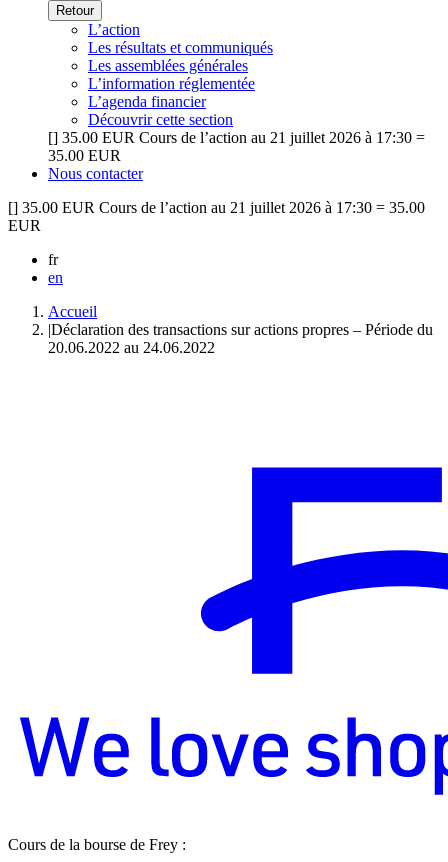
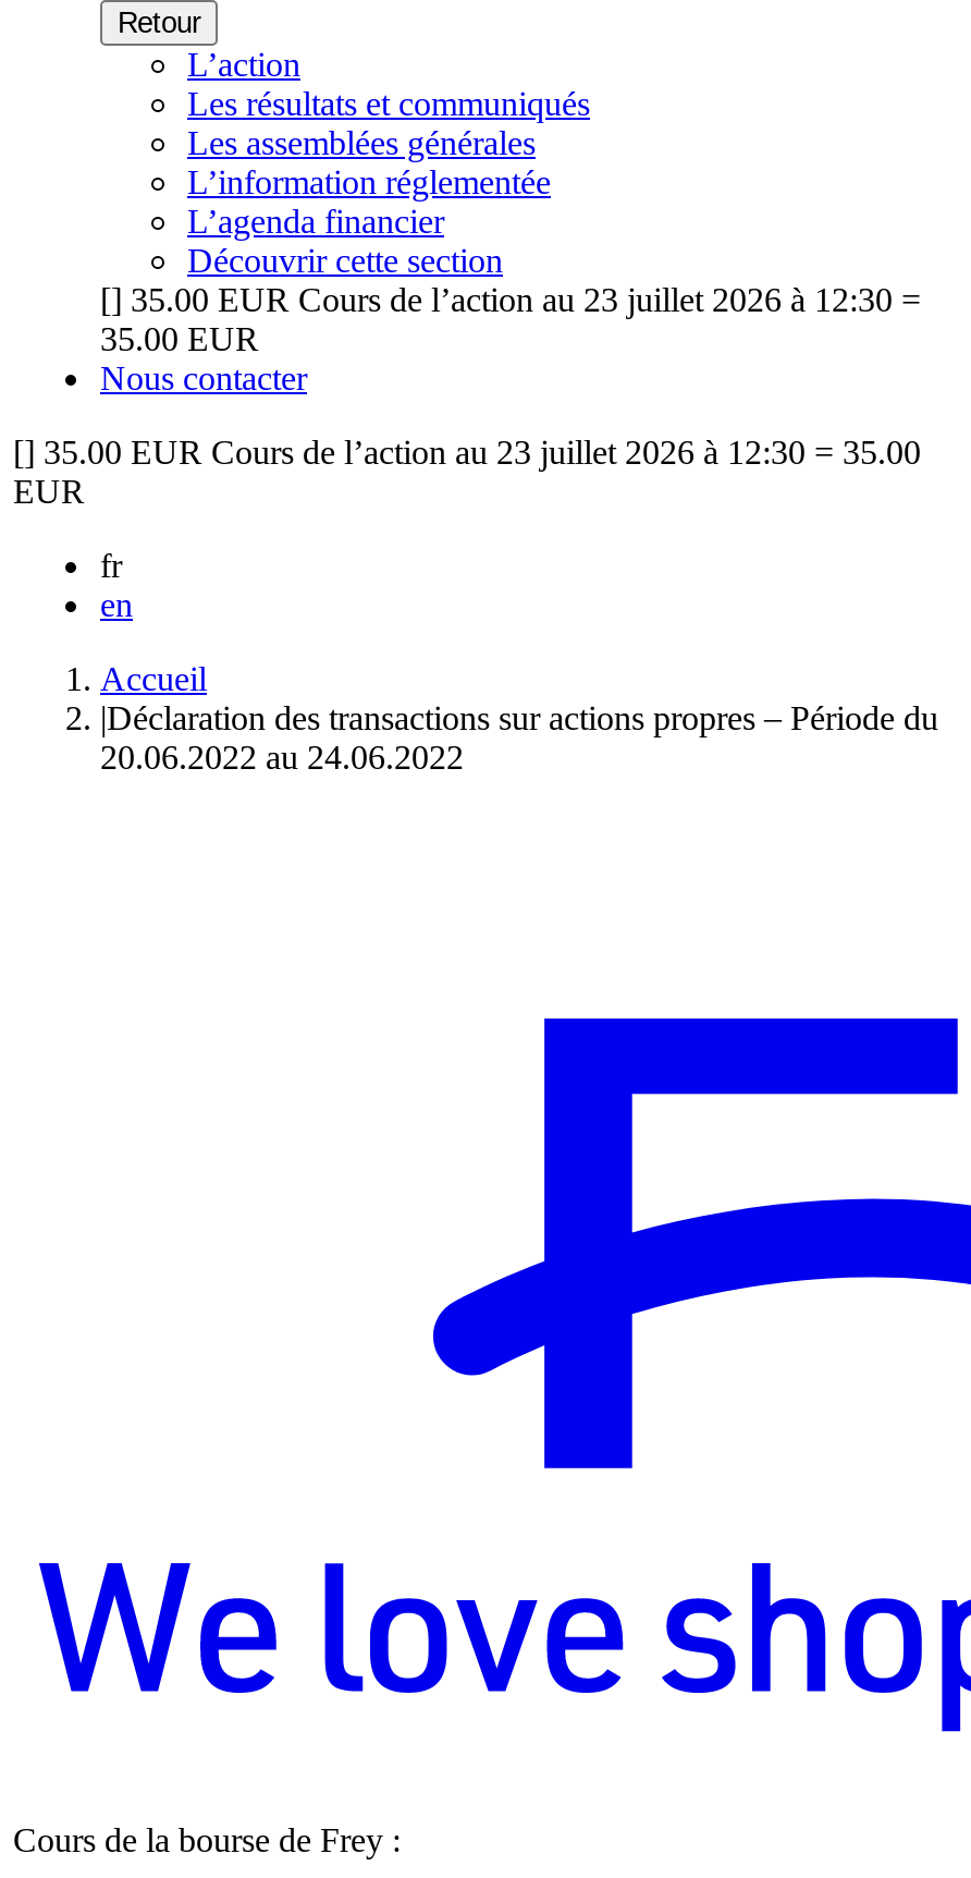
[48,129,425,146] [] 35.00 EUR Cours de l’action au 21 juillet 2026 à 17:30 = -> [100,281,921,318] [] 35.00 EUR Cours de l’action au 23 juillet 2026 à 12:30 =
[8,199,425,216] [] 35.00 EUR Cours de l’action au 21 juillet 2026 à 17:30 = 35.00 -> [13,434,921,471] [] 35.00 EUR Cours de l’action au 23 juillet 2026 à 12:30 = 35.00

